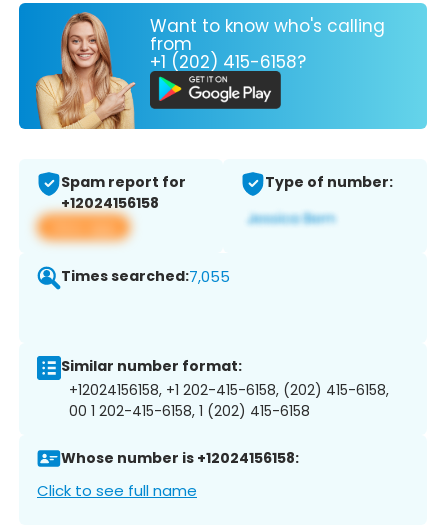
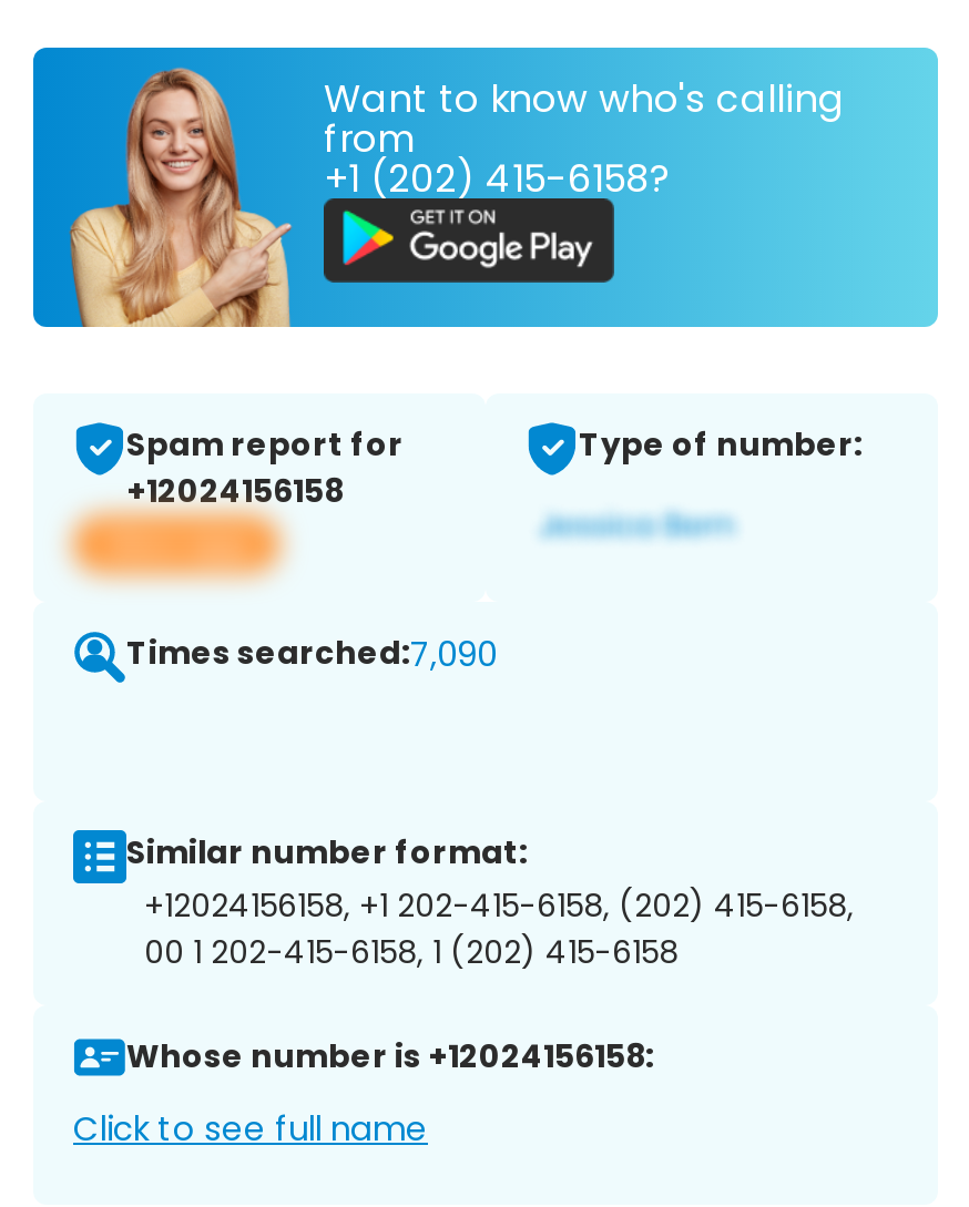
[61,266,230,287] Times searched:7,055 -> [126,631,497,677] Times searched:7,090

